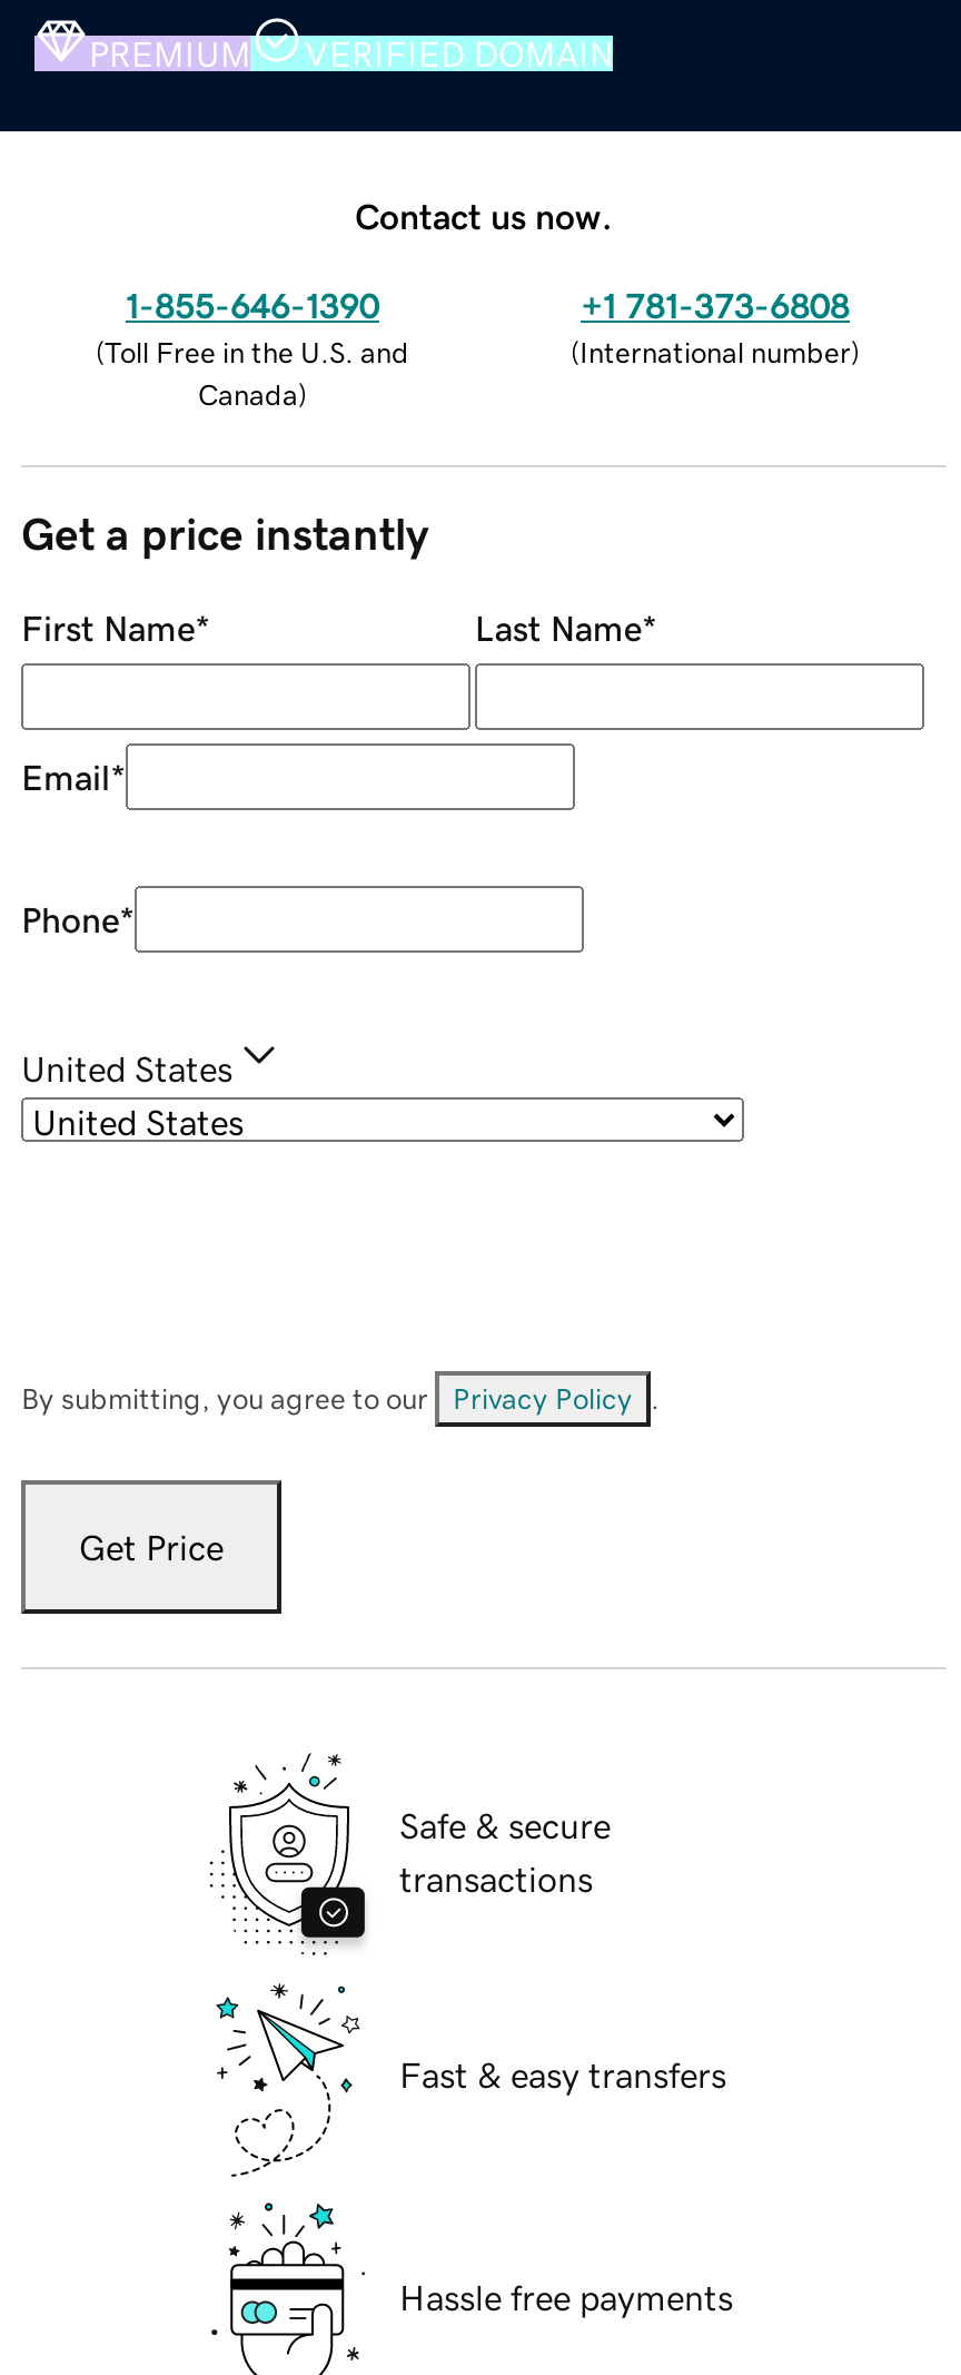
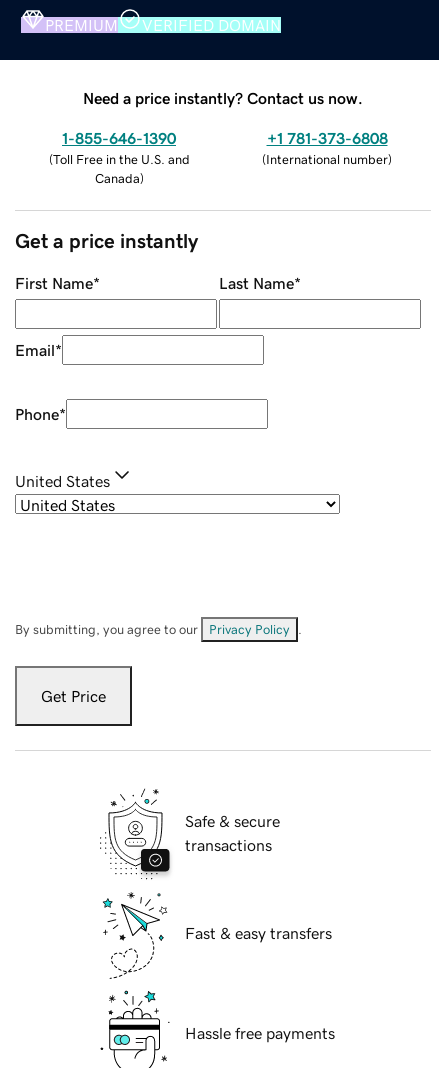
[355,197,613,233] Contact us now. -> [83,90,363,106] Need a price instantly? Contact us now.

